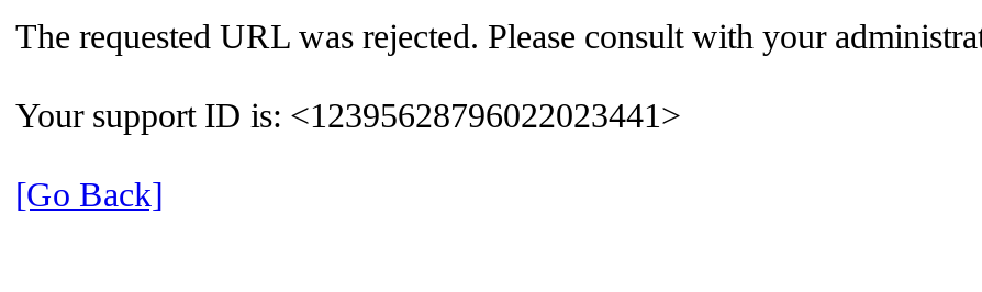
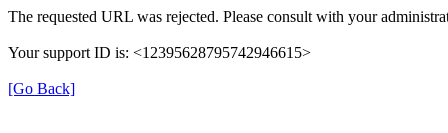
[15,97,681,134] Your support ID is: <12395628796022023441> -> [8,44,311,61] Your support ID is: <12395628795742946615>

